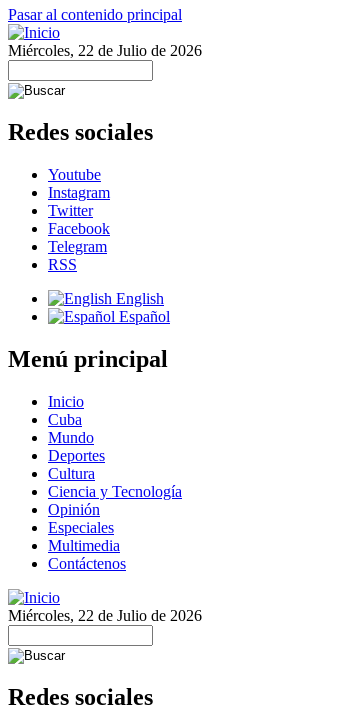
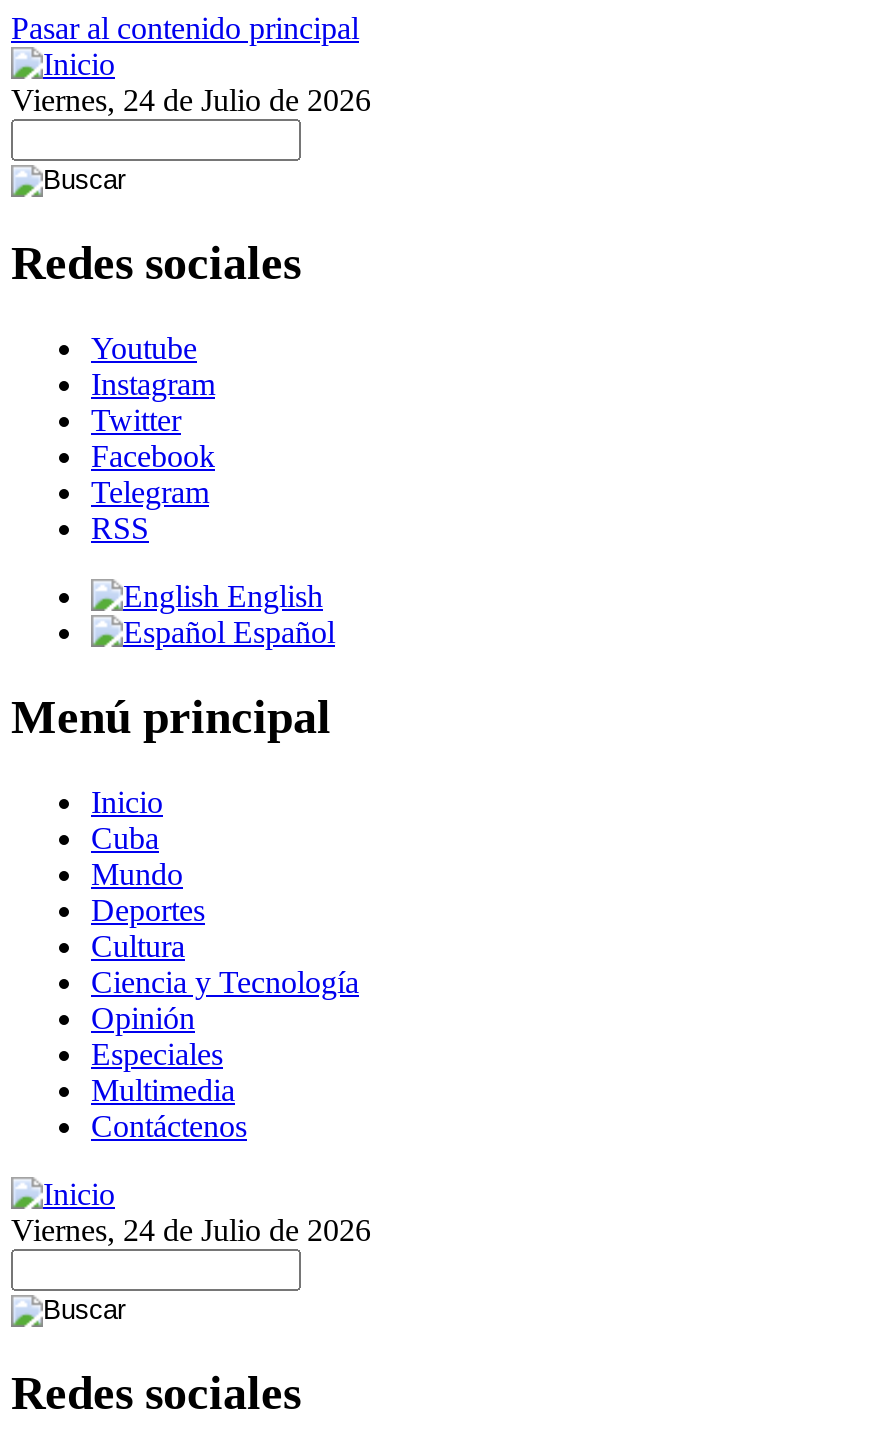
[8,42,202,59] Miércoles, 22 de Julio de 2026 -> [11,83,371,117] Viernes, 24 de Julio de 2026
[8,607,202,624] Miércoles, 22 de Julio de 2026 -> [11,1212,371,1246] Viernes, 24 de Julio de 2026

